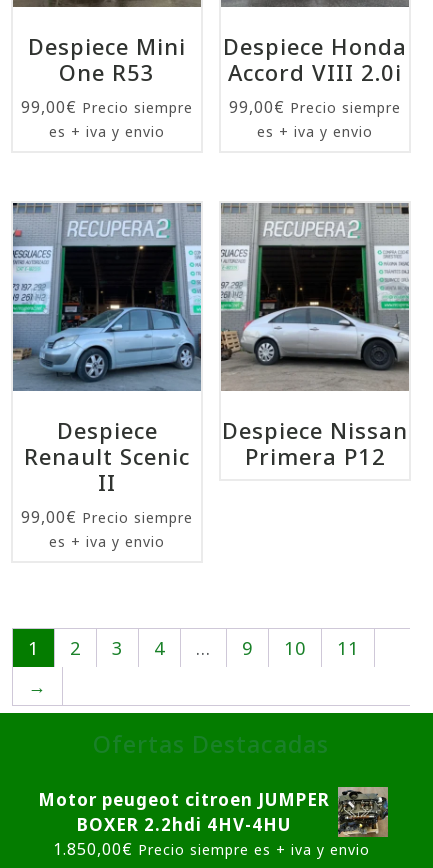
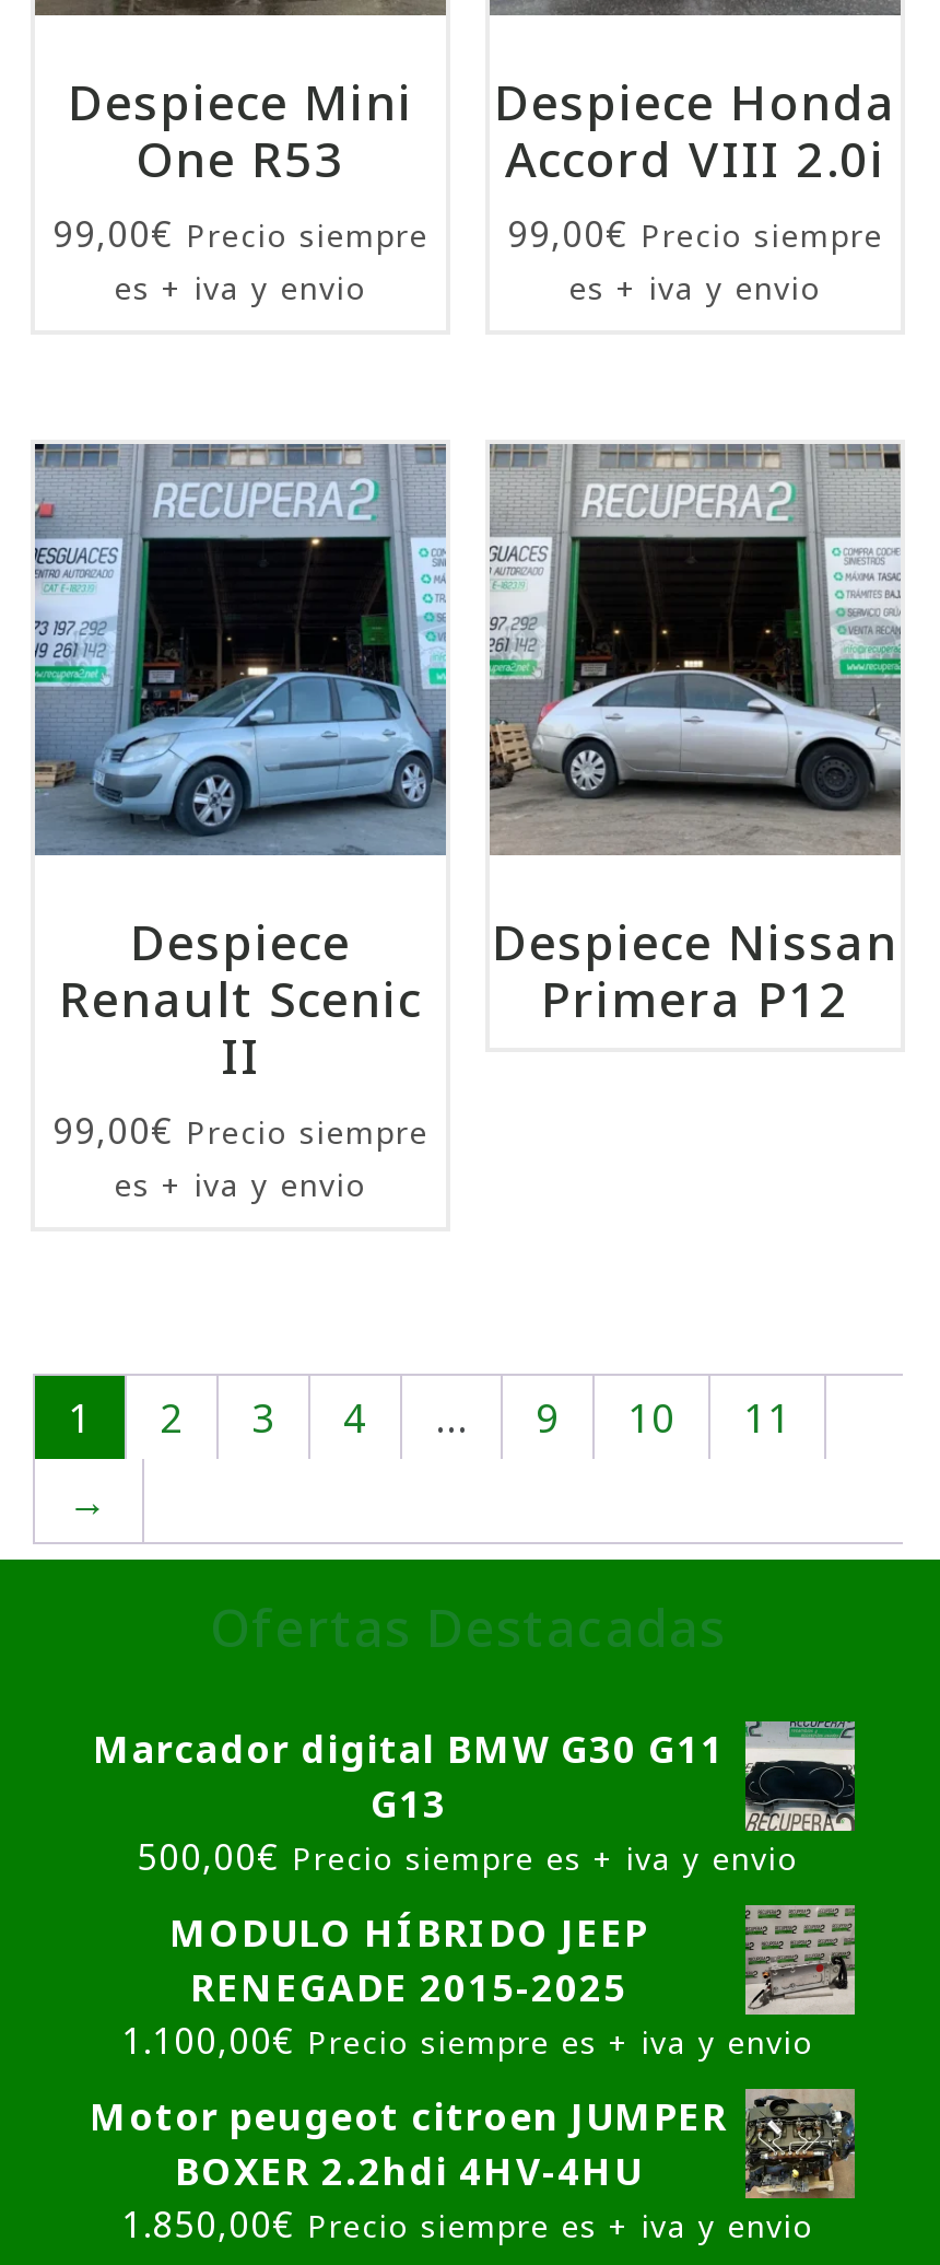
none -> [93,1721,857,2065] [image] | Marcador digital BMW G30 G11 | G13 | 500,00€ Precio siempre es + iva y envio | MODULO HÍBRIDO JEEP | RENEGADE 2015-2025 | 1.100,00€ Precio siempre es + iva y envio
none -> [743,1903,857,2017] [image]

